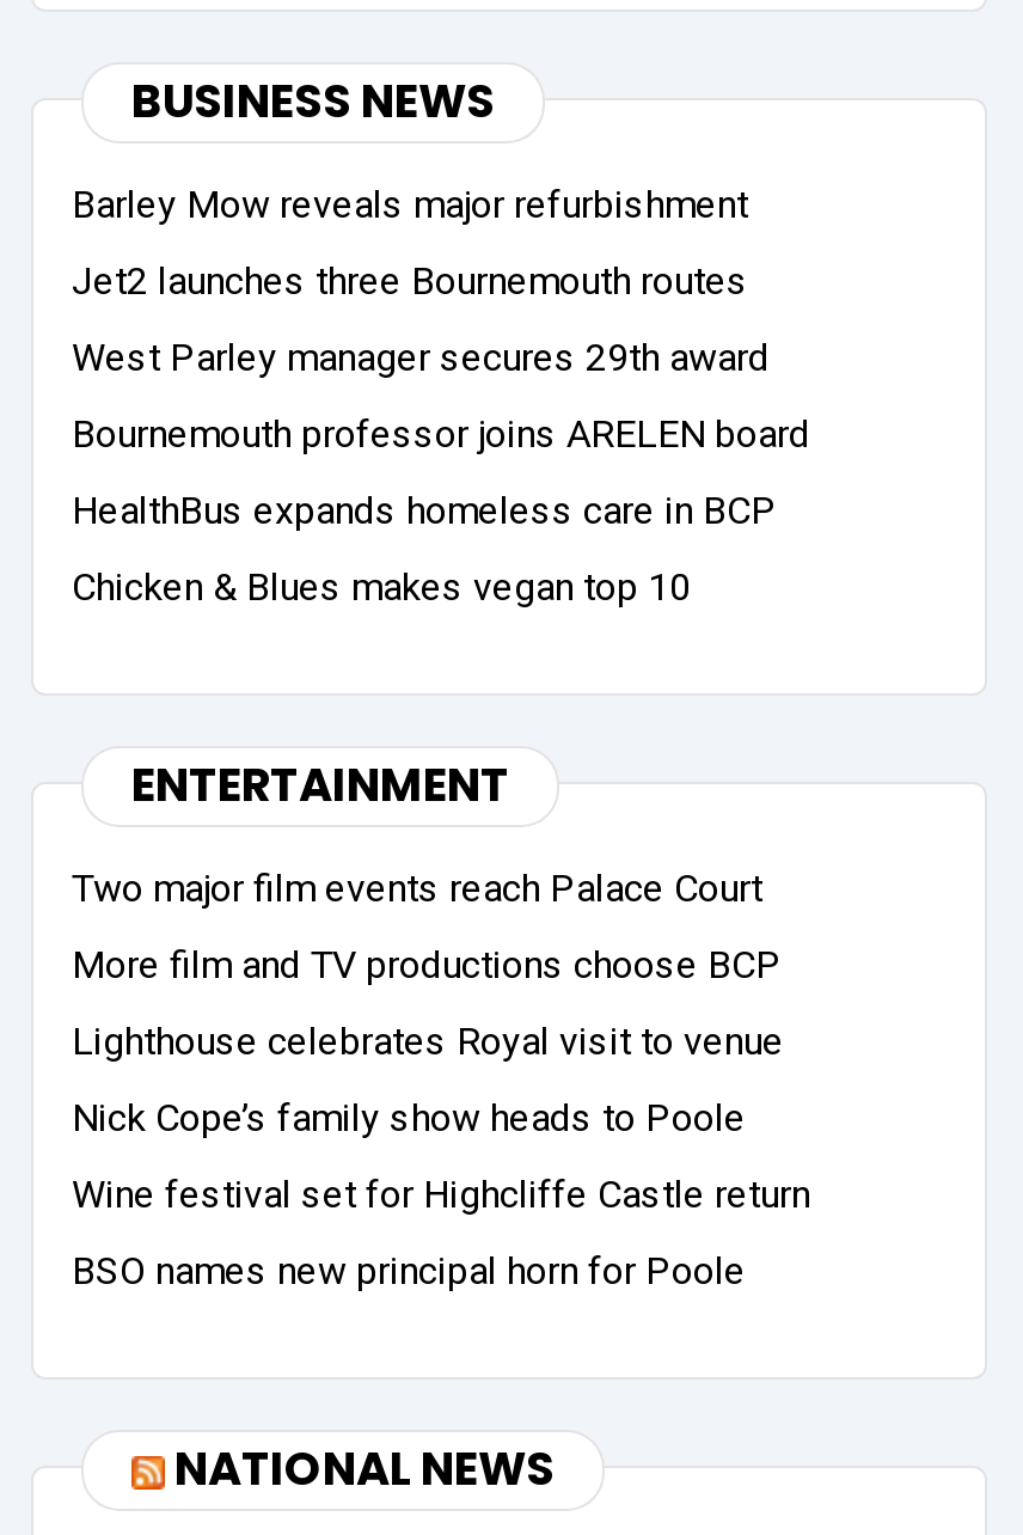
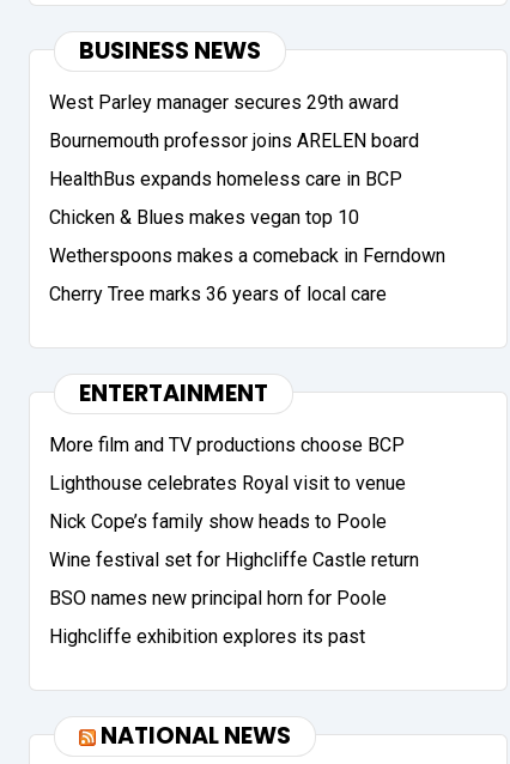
[72,181,748,303] Barley Mow reveals major refurbishment | Jet2 launches three Bournemouth routes -> none
moved [72,334,810,609] -> [49,91,419,228]: West Parley manager secures 29th award | Bournemouth professor joins ARELEN board | HealthBus expands homeless care in BCP | Chicken & Blues makes vegan top 10
none -> [49,244,445,305] Wetherspoons makes a comeback in Ferndown | Cherry Tree marks 36 years of local care
[72,865,762,910] Two major film events reach Palace Court -> none
moved [72,942,810,1293] -> [49,433,419,609]: More film and TV productions choose BCP | Lighthouse celebrates Royal visit to venue | Nick Cope’s family show heads to Poole | Wine festival set for Highcliffe Castle return | BSO names new principal horn for Poole
none -> [49,625,365,648] Highcliffe exhibition explores its past

